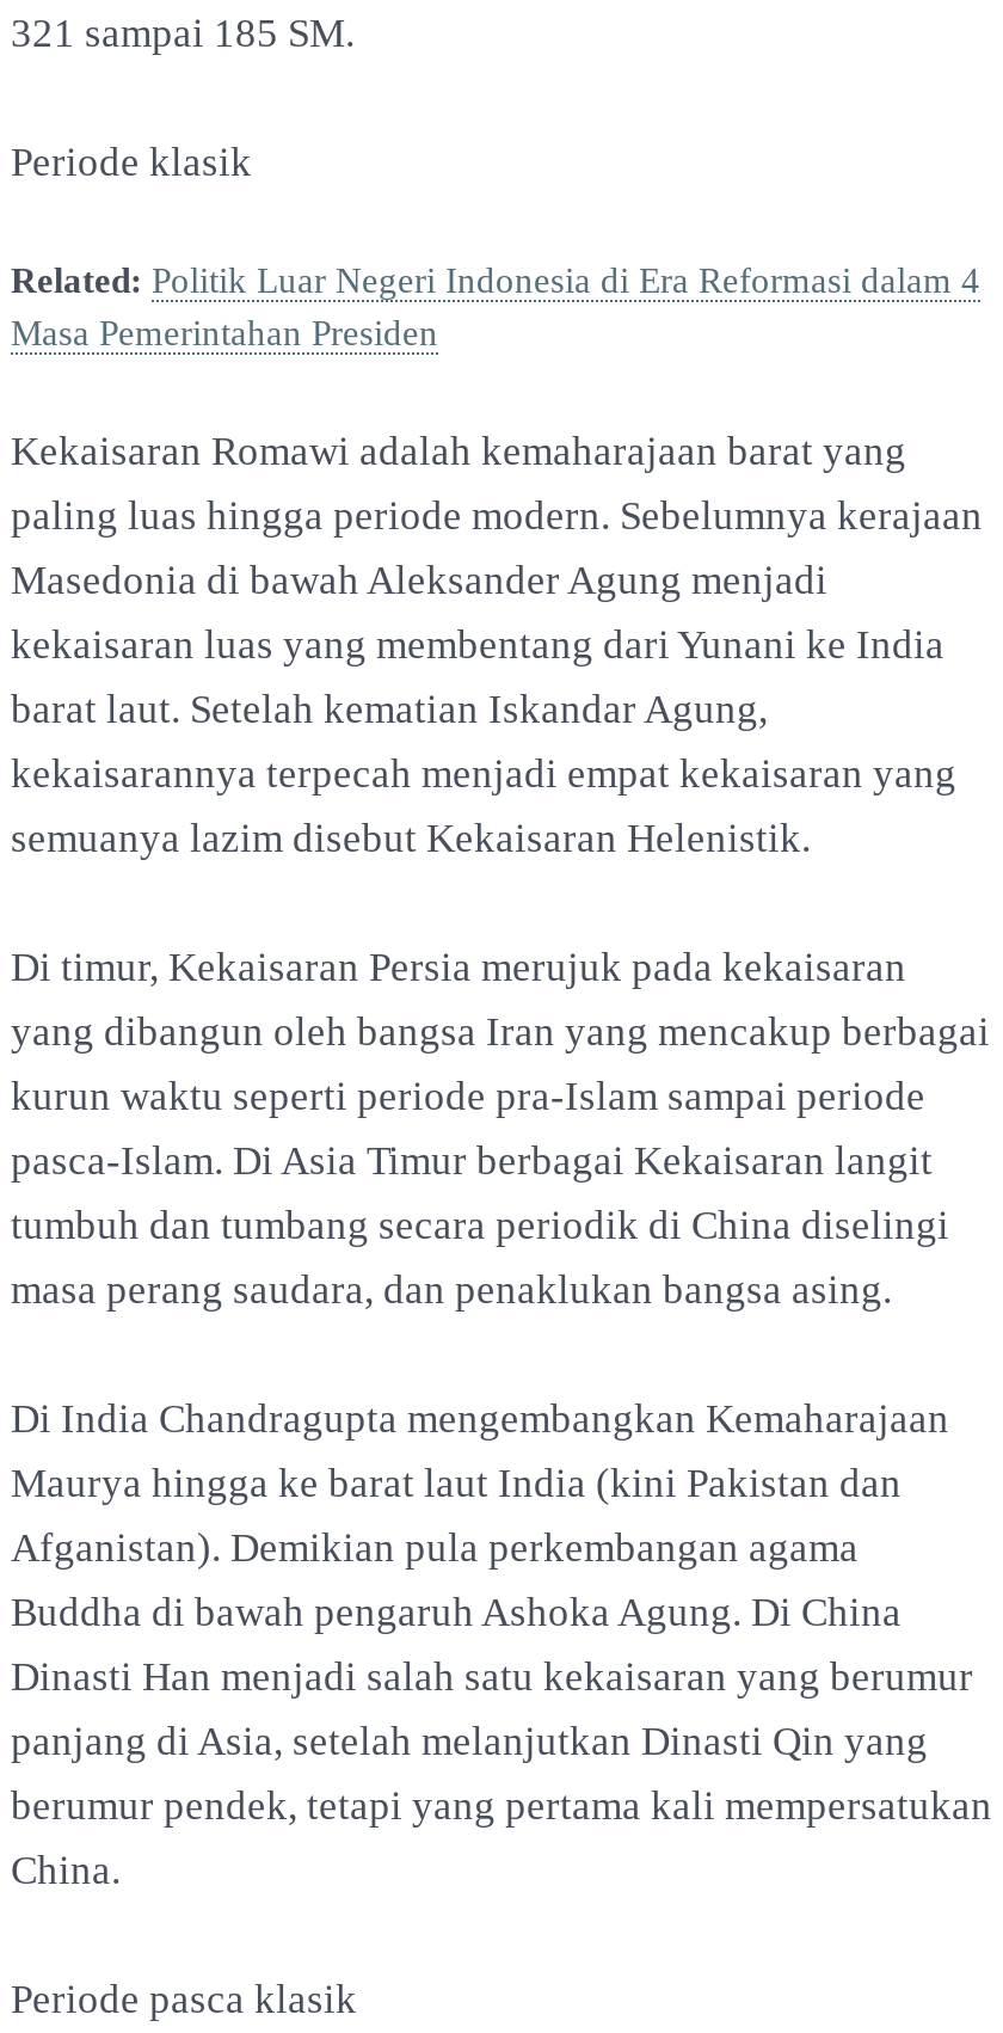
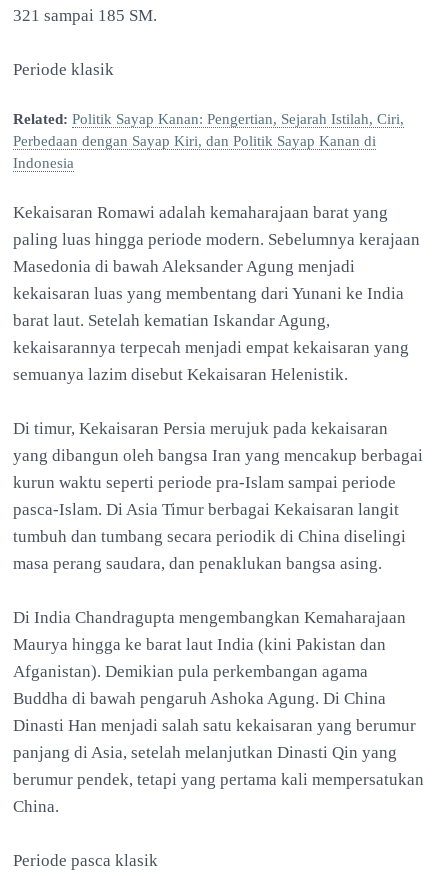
[11,262,980,352] Related: Politik Luar Negeri Indonesia di Era Reformasi dalam 4 | Masa Pemerintahan Presiden -> [13,111,404,171] Related: Politik Sayap Kanan: Pengertian, Sejarah Istilah, Ciri, | Perbedaan dengan Sayap Kiri, dan Politik Sayap Kanan di | Indonesia

